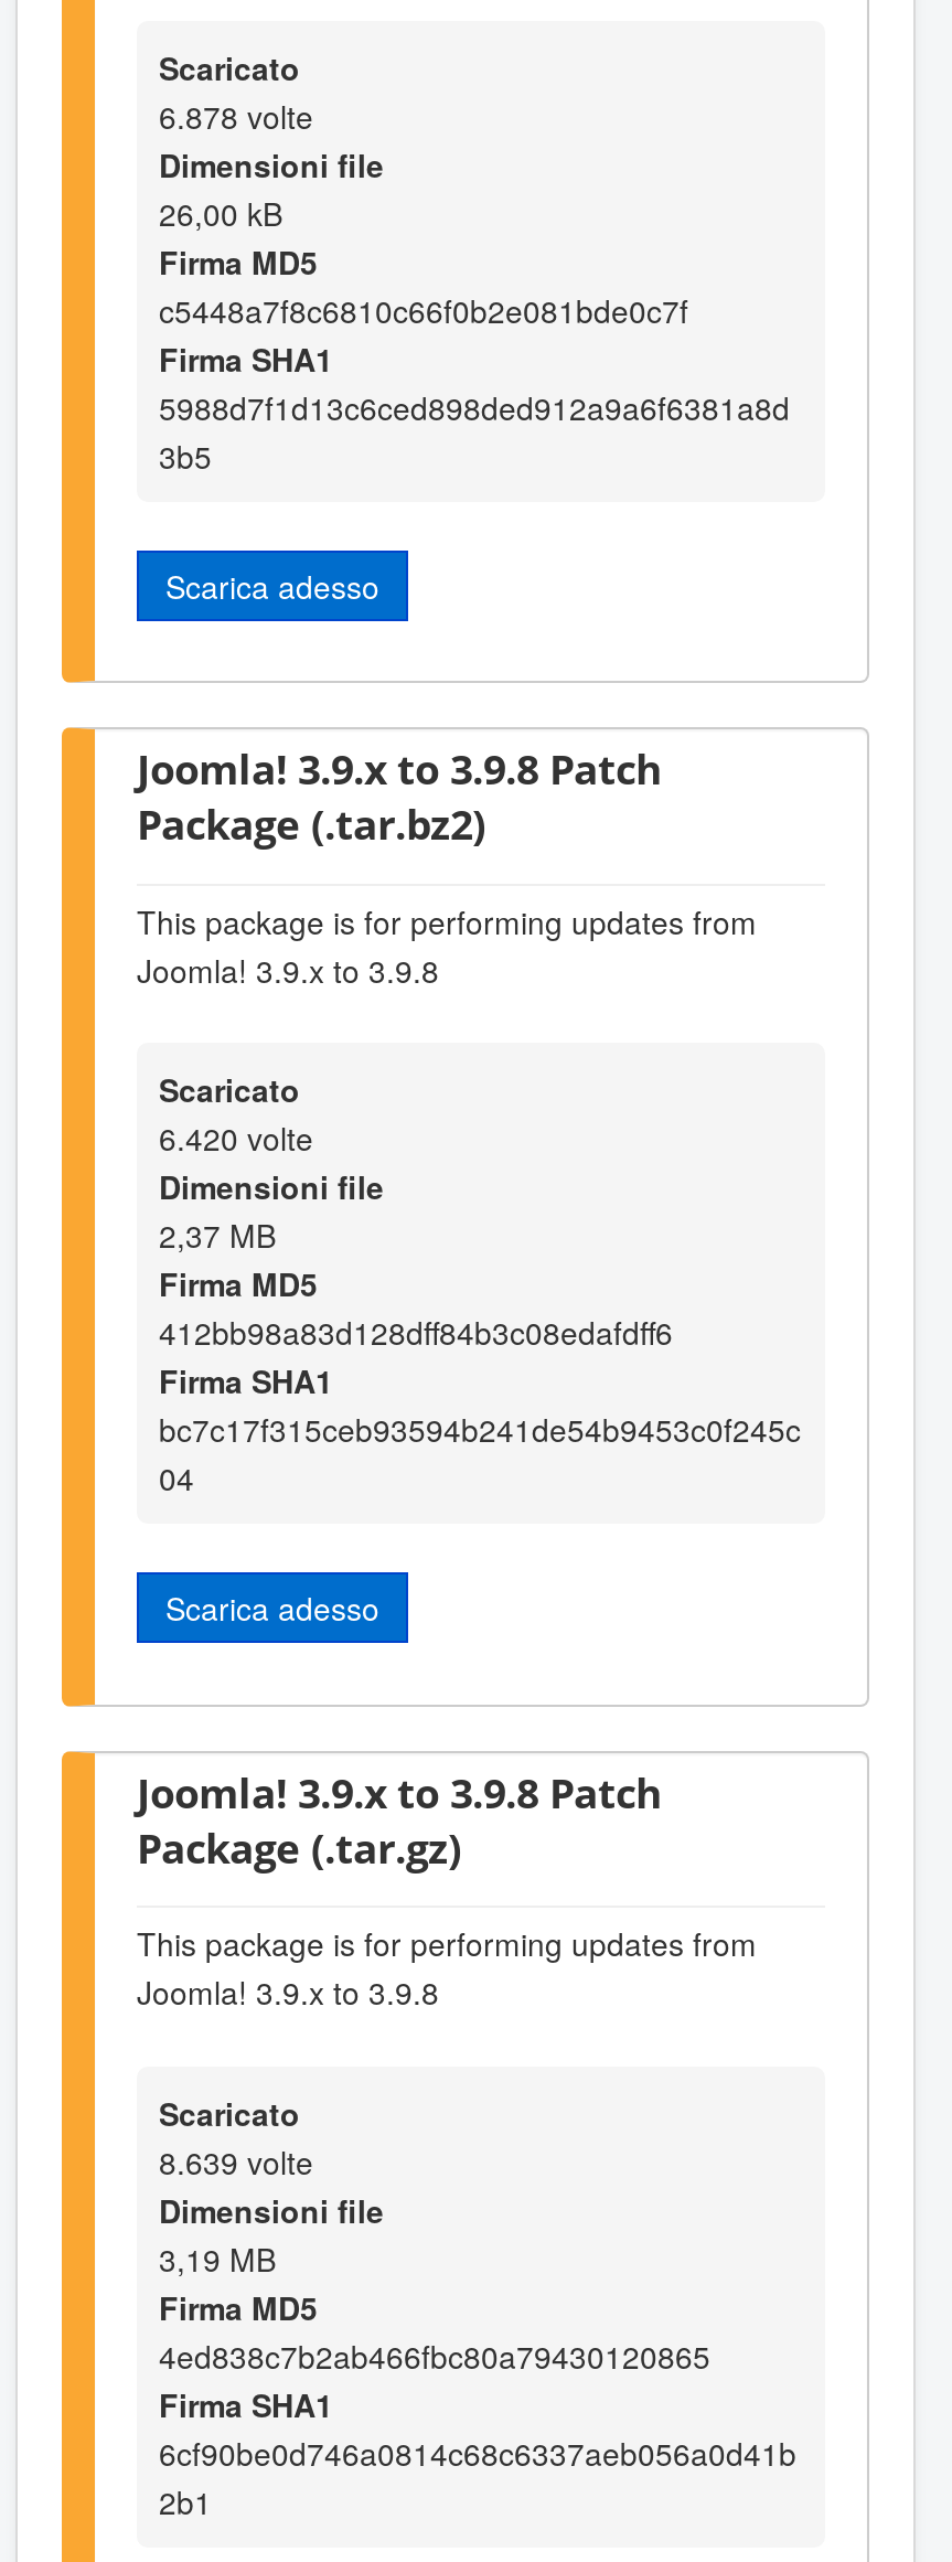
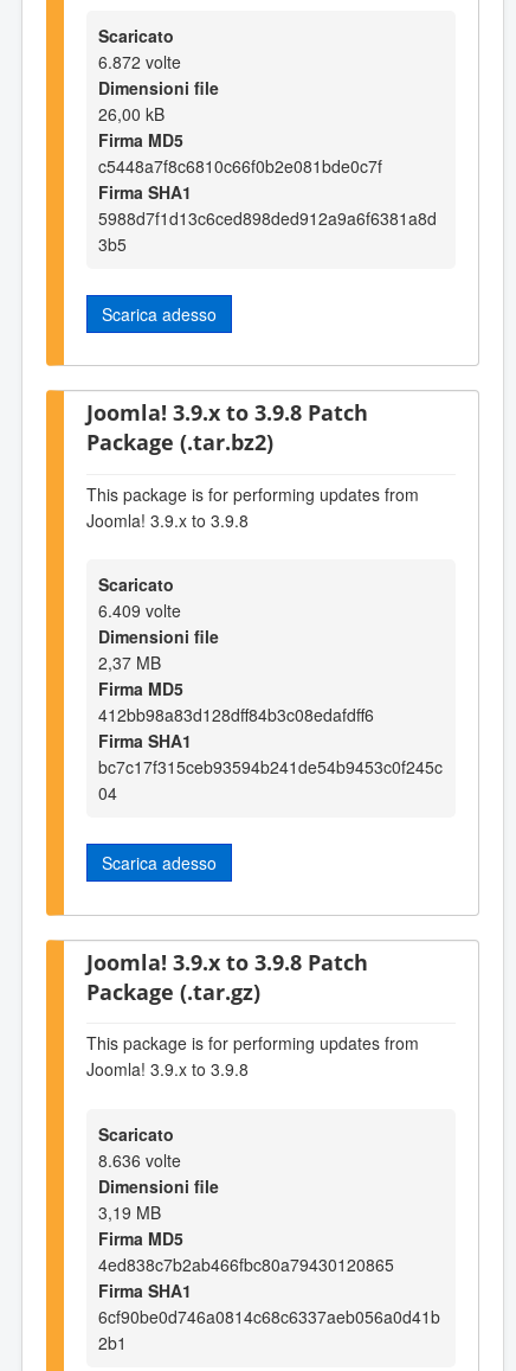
[159,94,313,138] 6.878 volte -> [98,50,181,74] 6.872 volte
[159,1117,313,1161] 6.420 volte -> [98,599,181,623] 6.409 volte
[159,2139,313,2183] 8.639 volte -> [98,1148,181,1172] 8.636 volte

